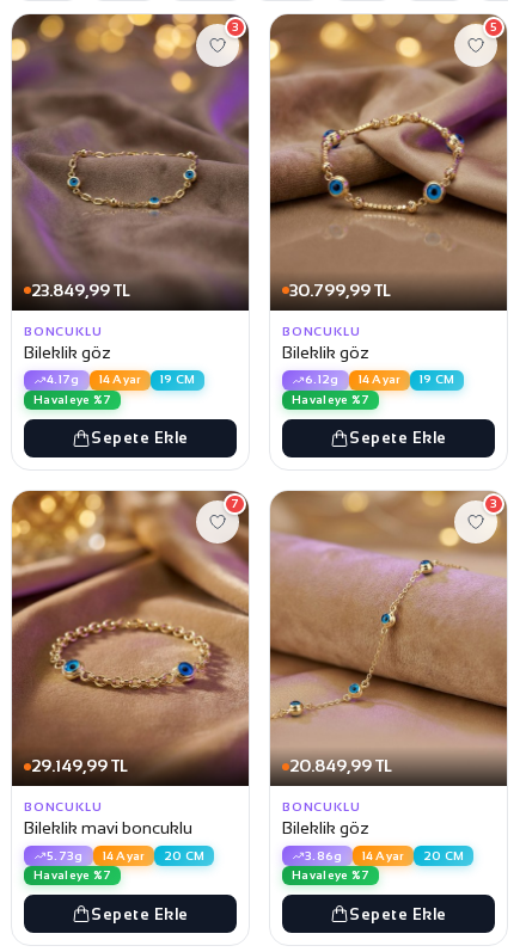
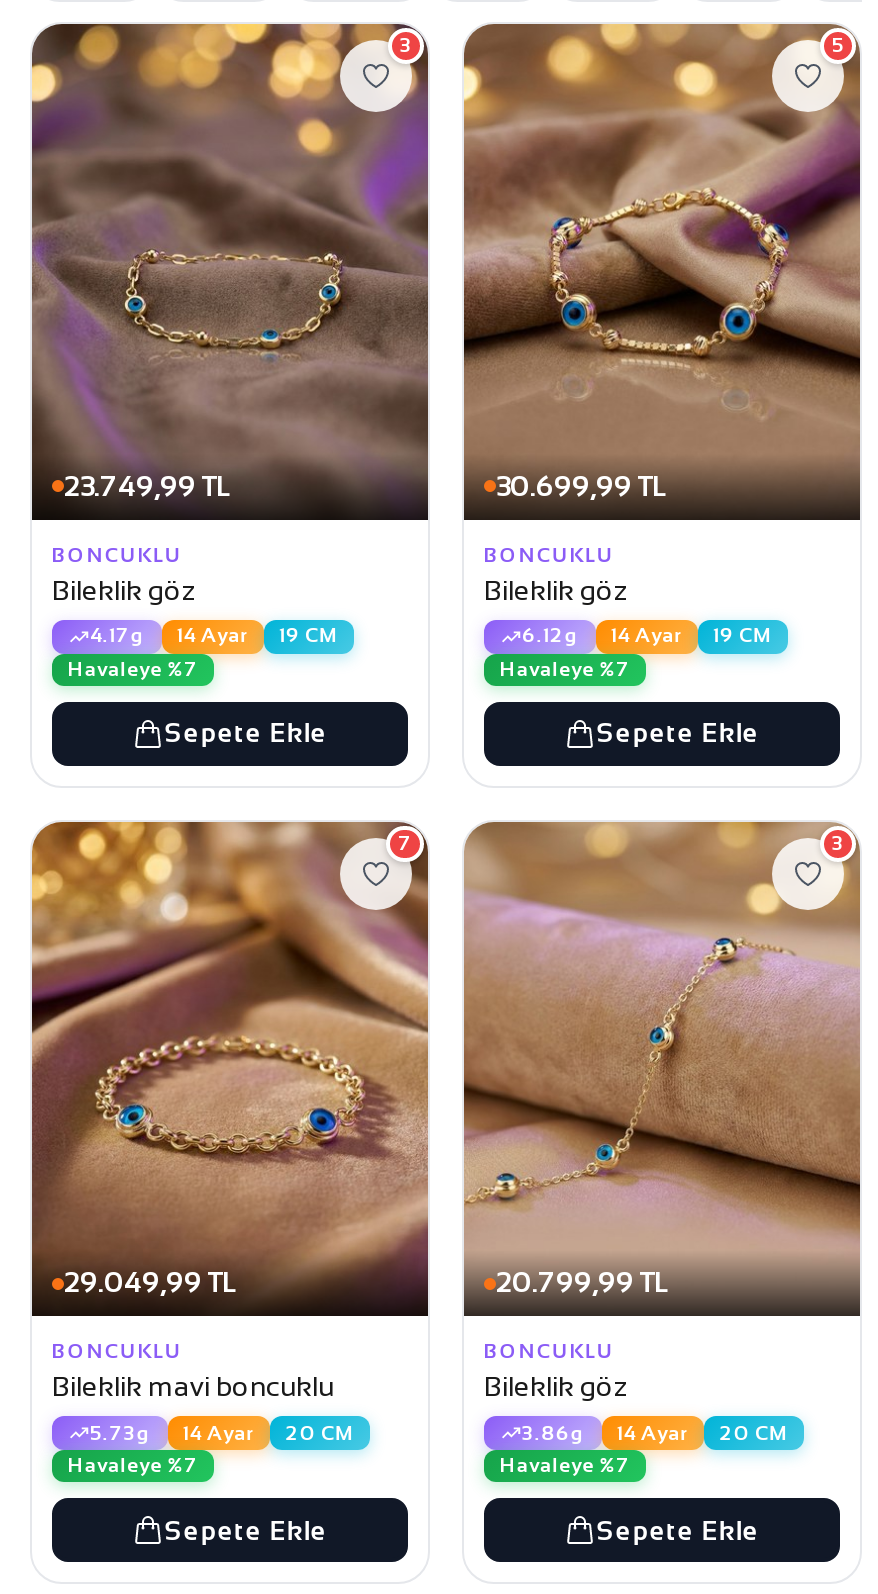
[31,280,130,299] 23.849,99 TL -> [64,469,230,501] 23.749,99 TL
[289,280,391,299] 30.799,99 TL -> [496,469,666,501] 30.699,99 TL
[31,756,128,775] 29.149,99 TL -> [64,1266,236,1298] 29.049,99 TL
[289,756,392,775] 20.849,99 TL -> [496,1266,668,1298] 20.799,99 TL

